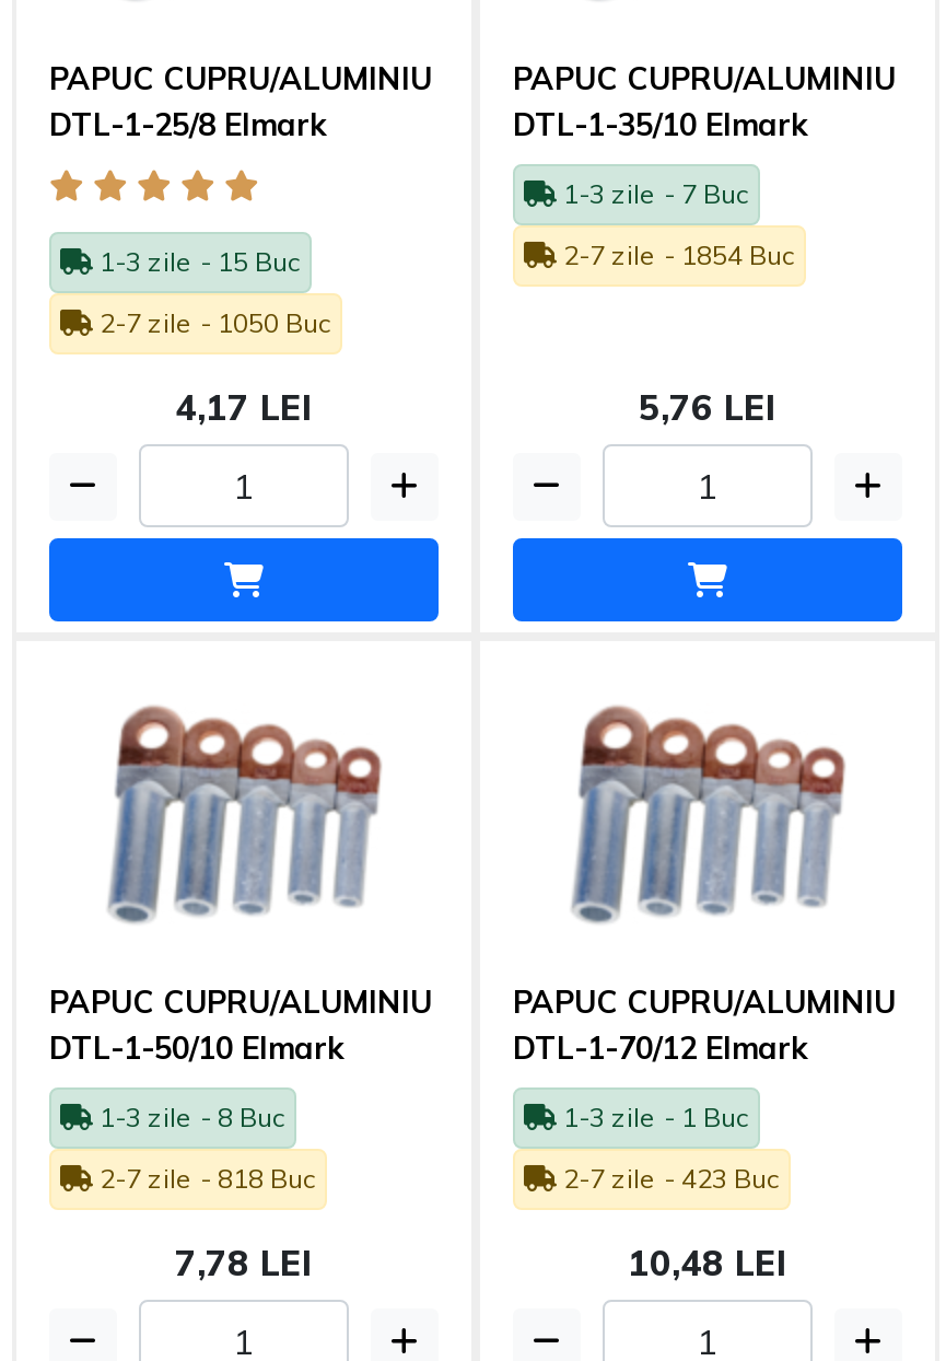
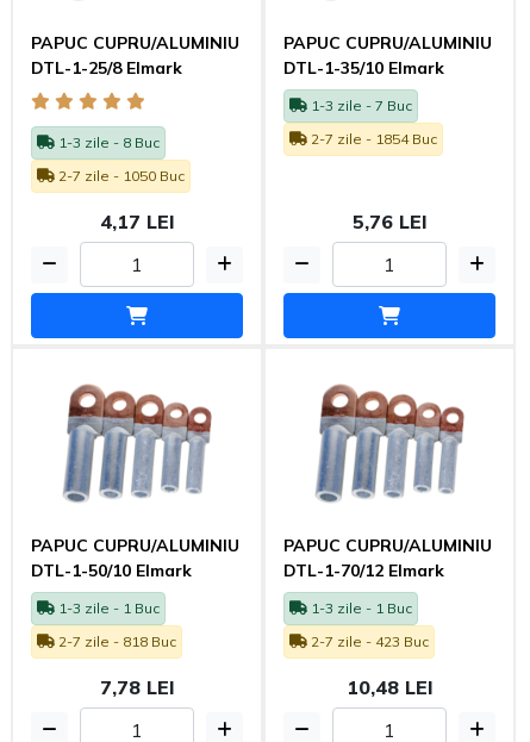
[93,245,301,278] 1-3 zile - 15 Buc -> [55,133,160,151] 1-3 zile - 8 Buc
[93,1101,285,1133] 1-3 zile - 8 Buc -> [55,599,160,617] 1-3 zile - 1 Buc

